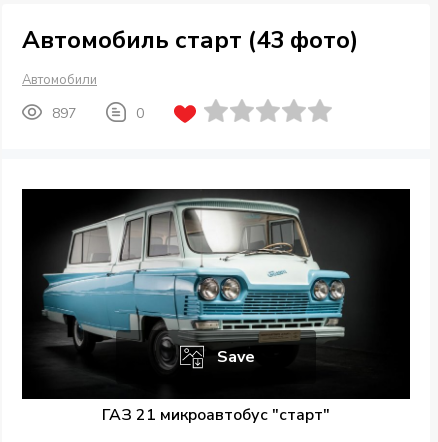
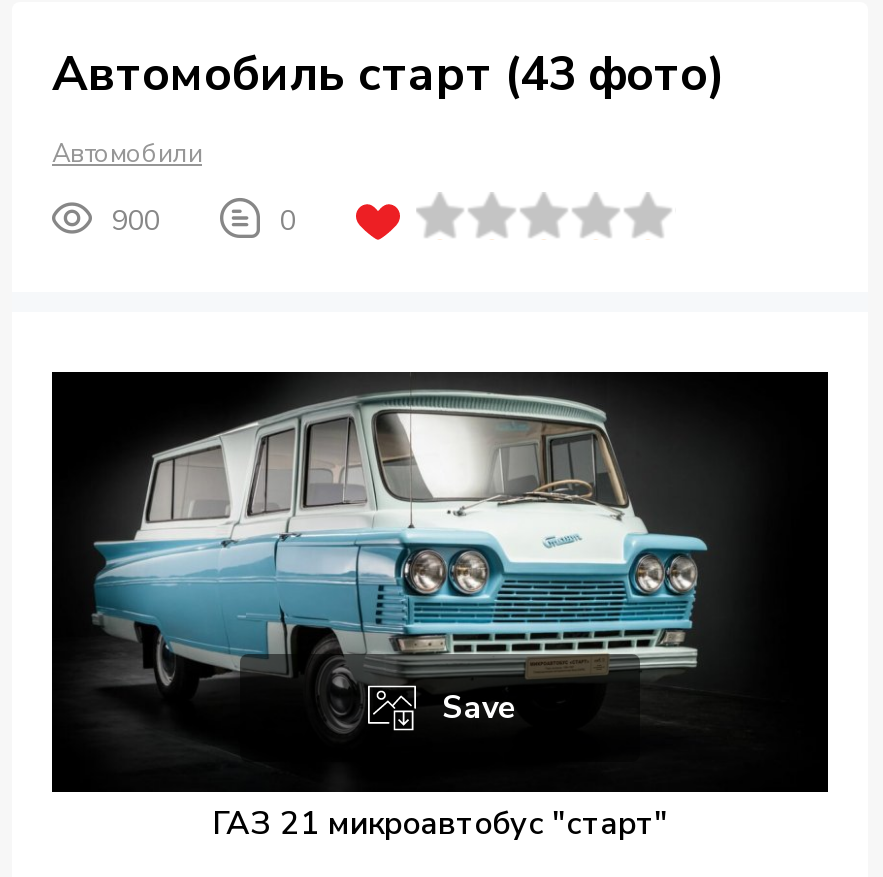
[52,104,76,123] 897 -> [112,202,160,240] 900

